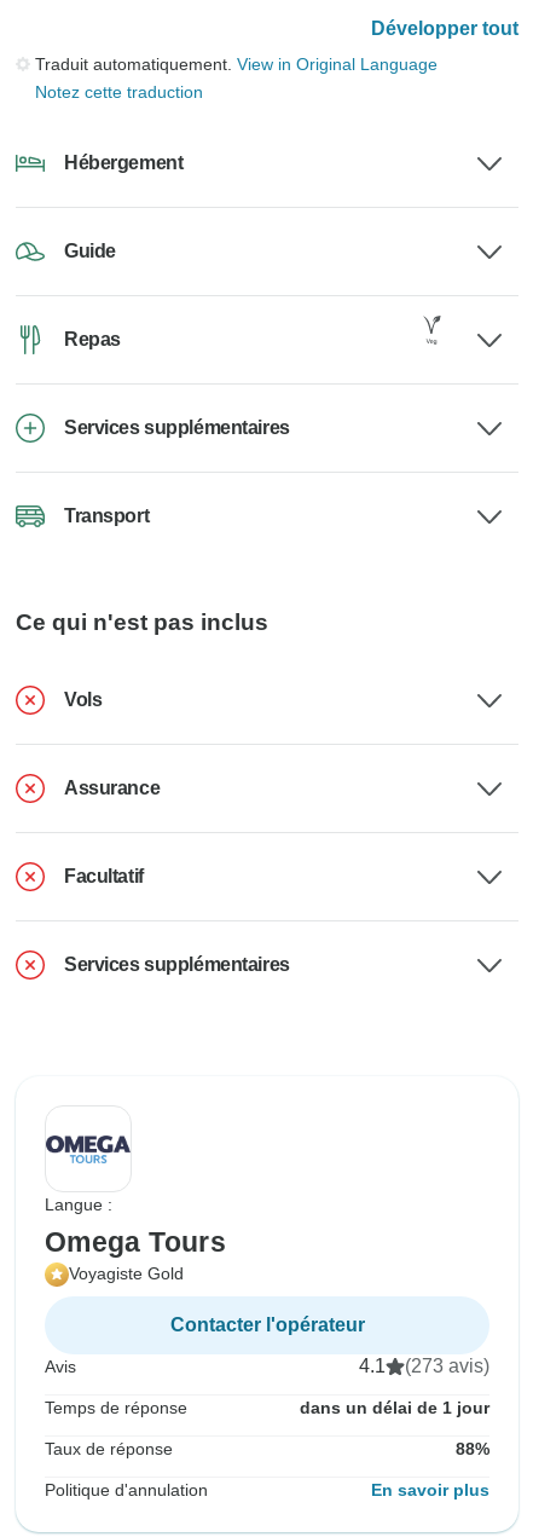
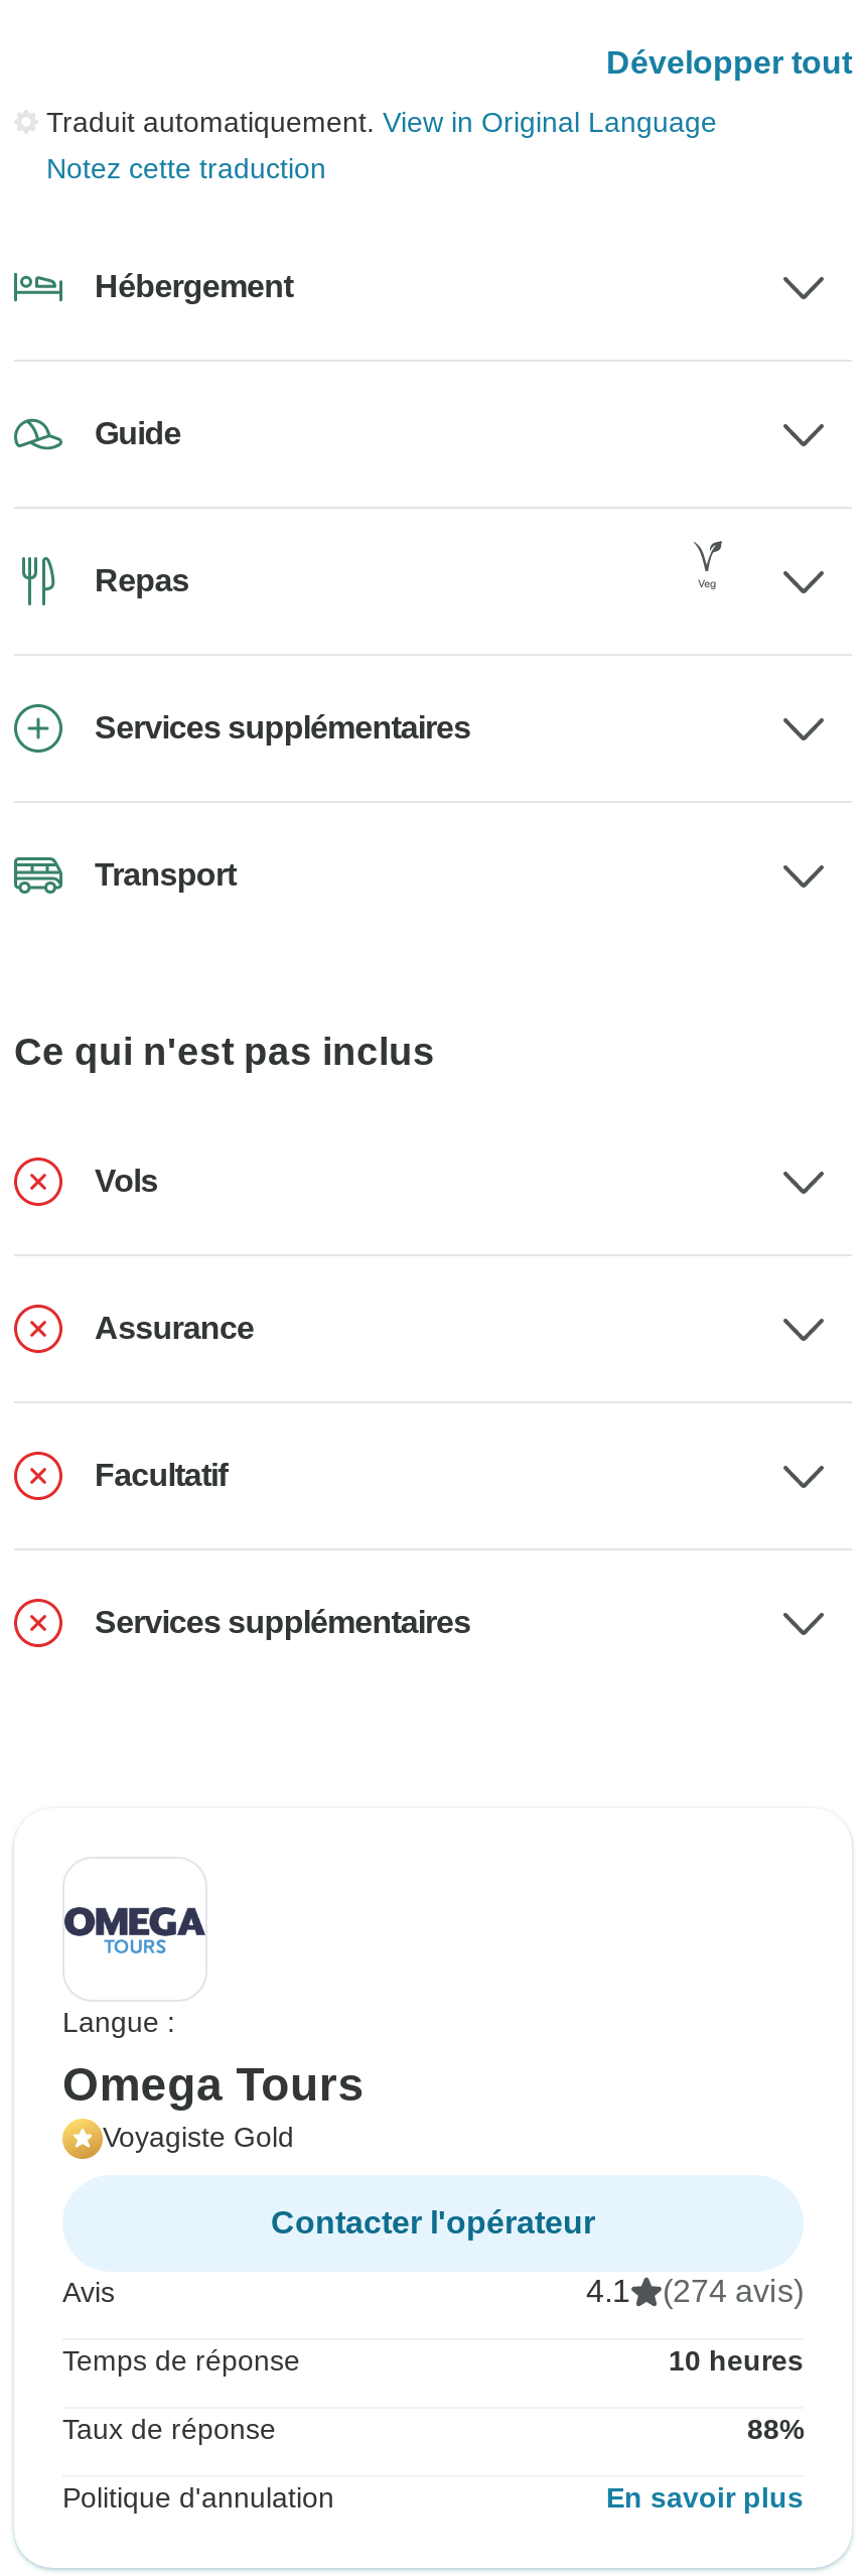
[359,1356,489,1377] 4.1 (273 avis) -> [586,2275,804,2309] 4.1 (274 avis)
[300,1398,489,1418] dans un délai de 1 jour -> [669,2345,804,2377] 10 heures

